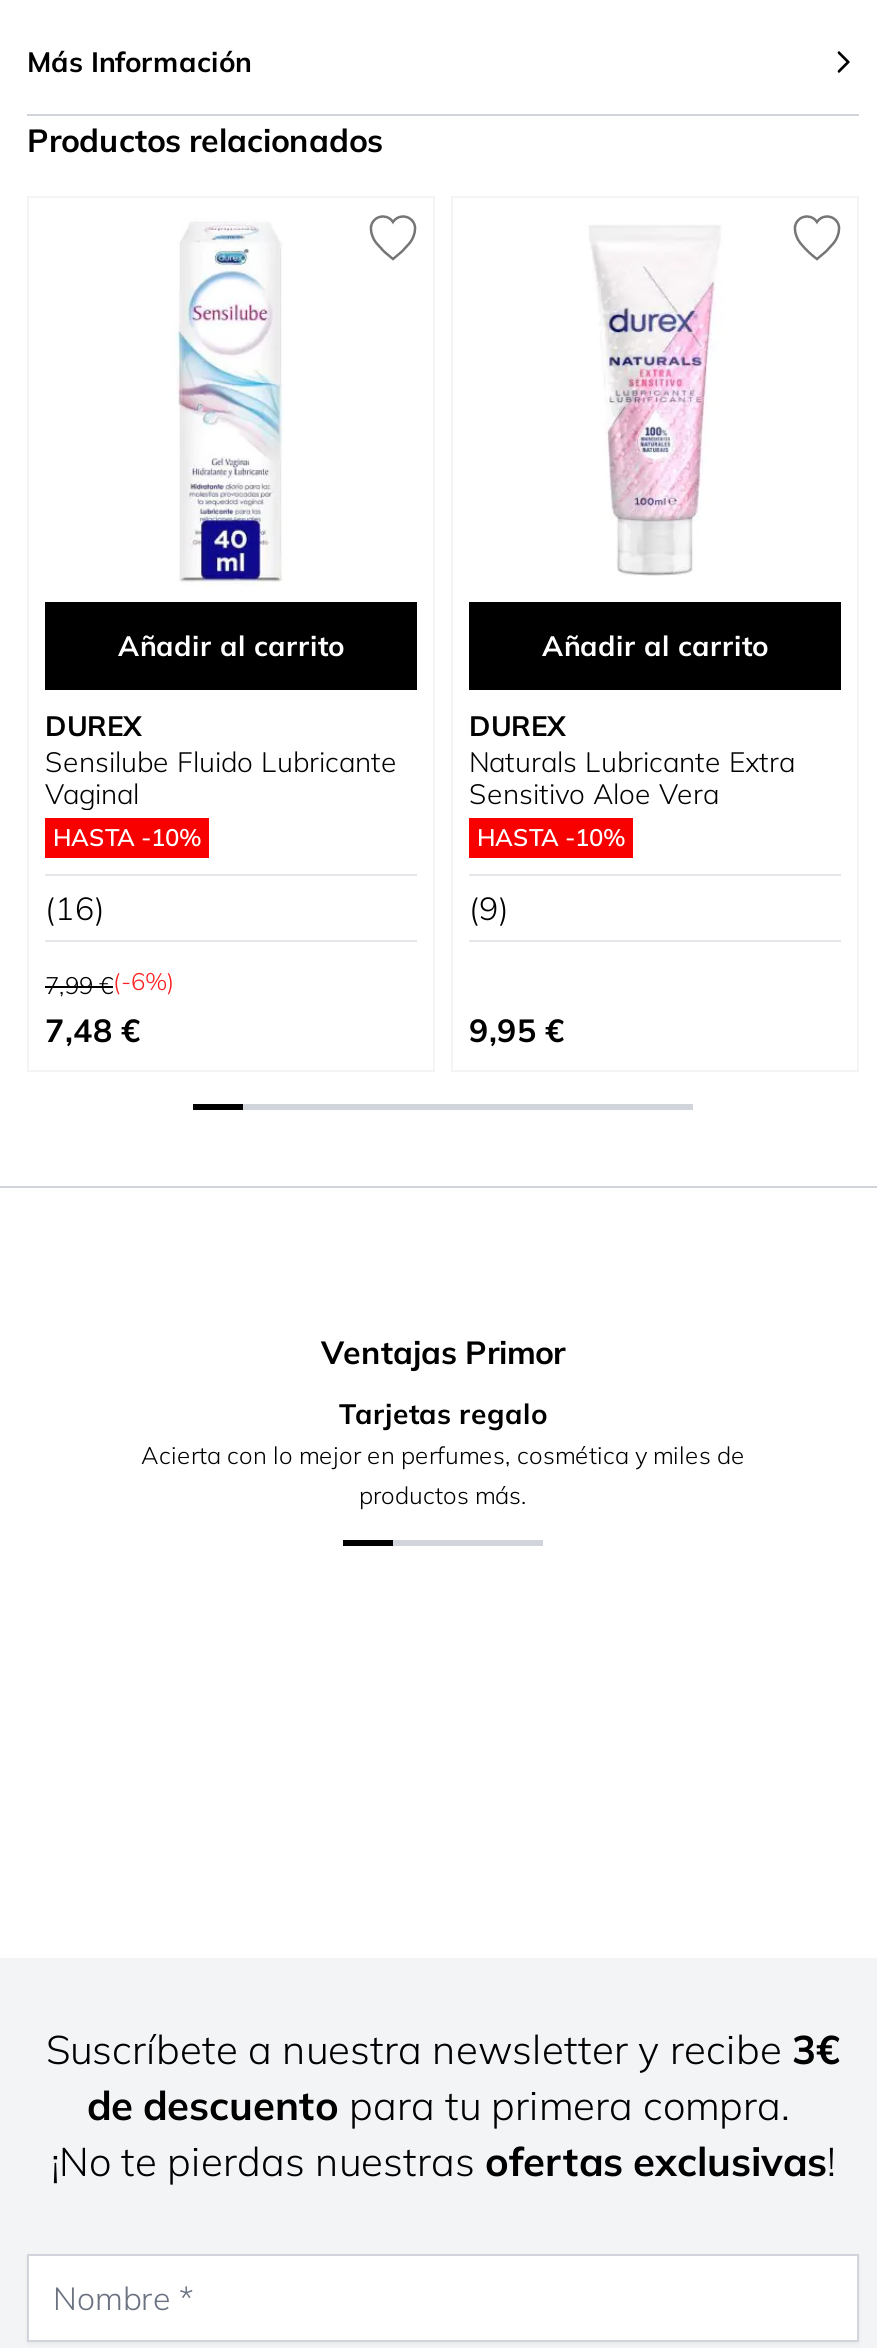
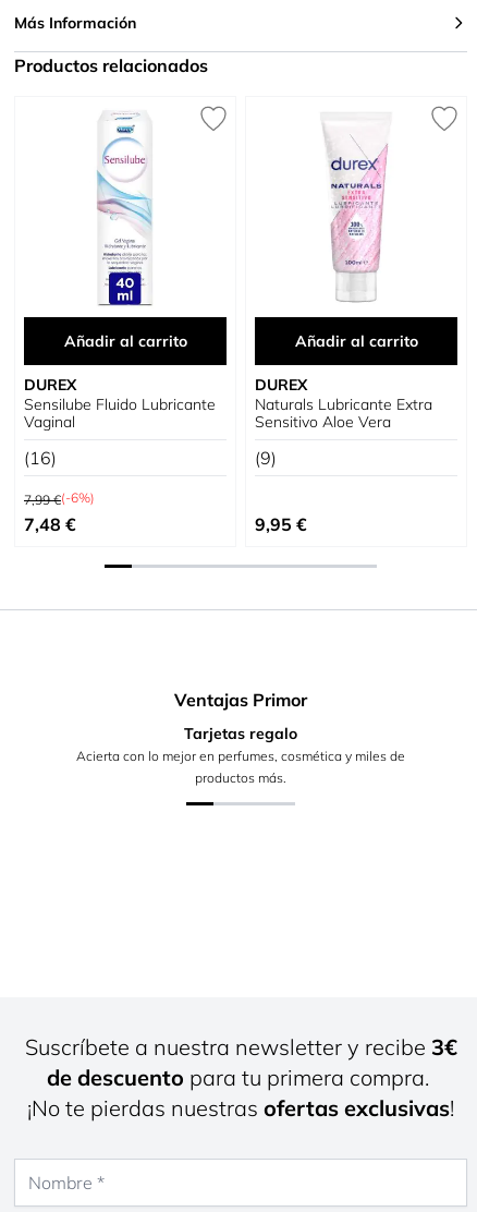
[53,822,201,852] HASTA -10% -> none
[477,822,625,852] HASTA -10% -> none

